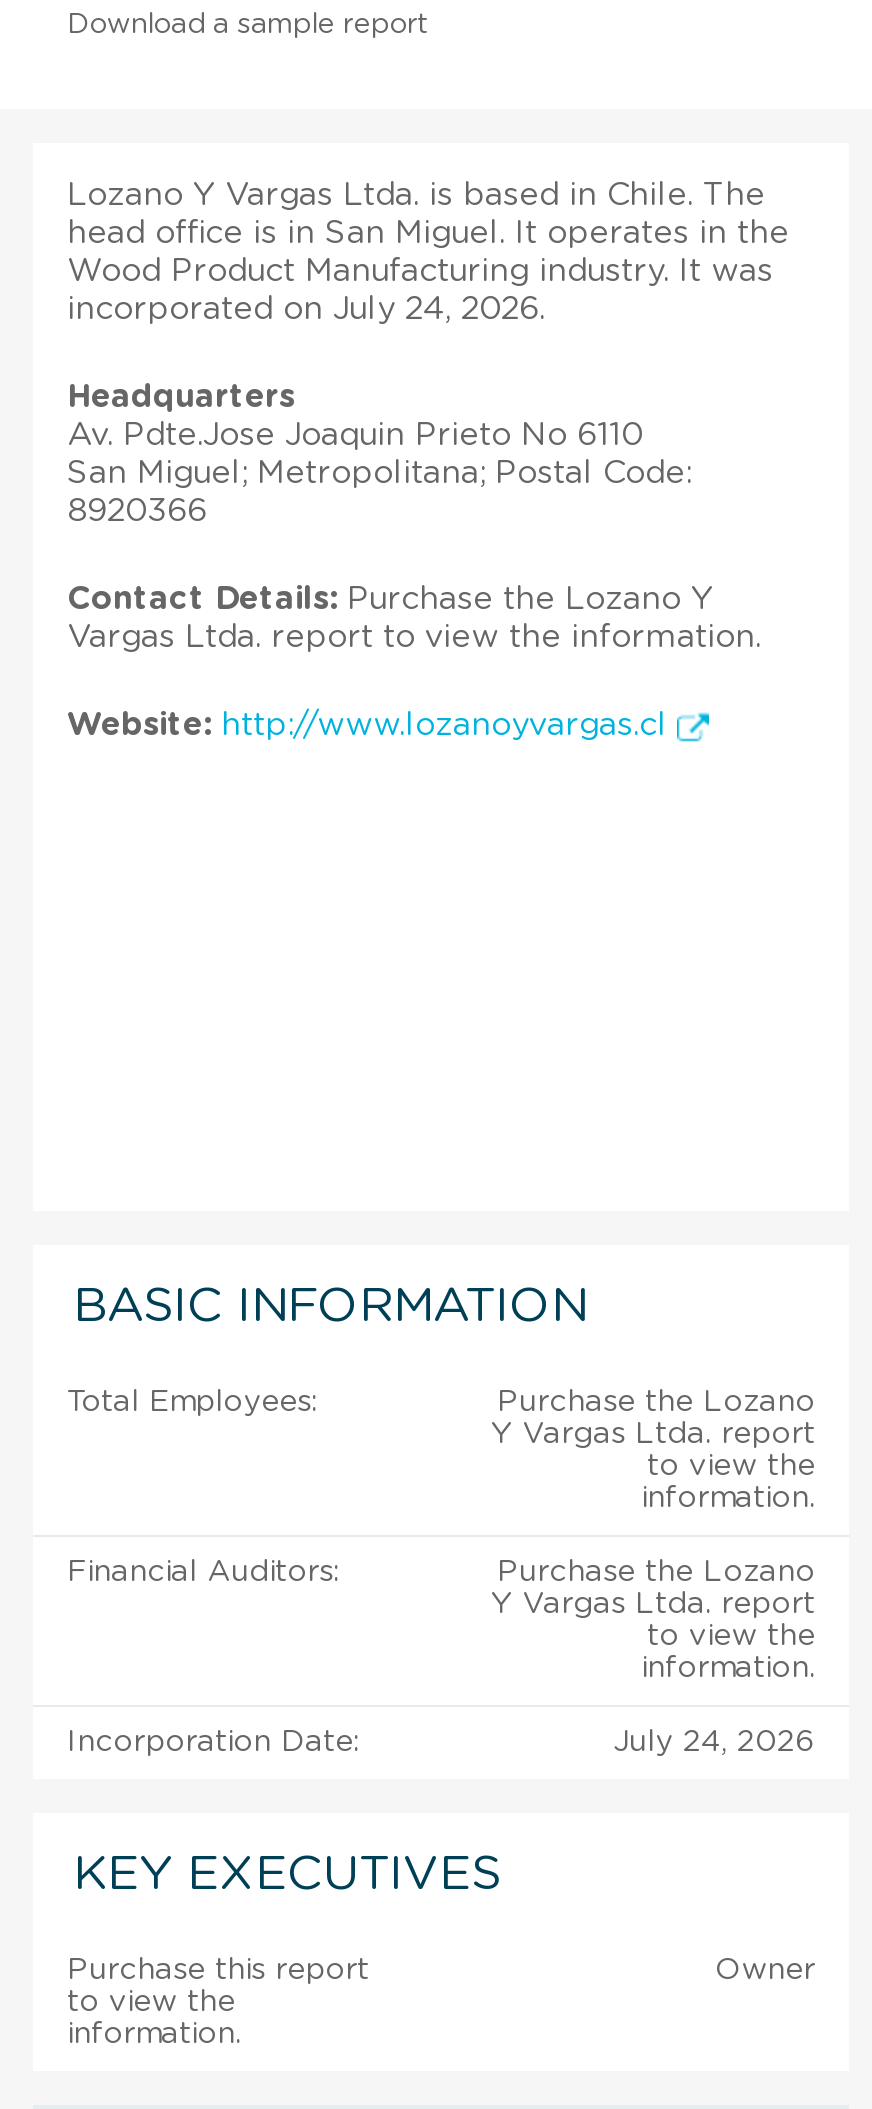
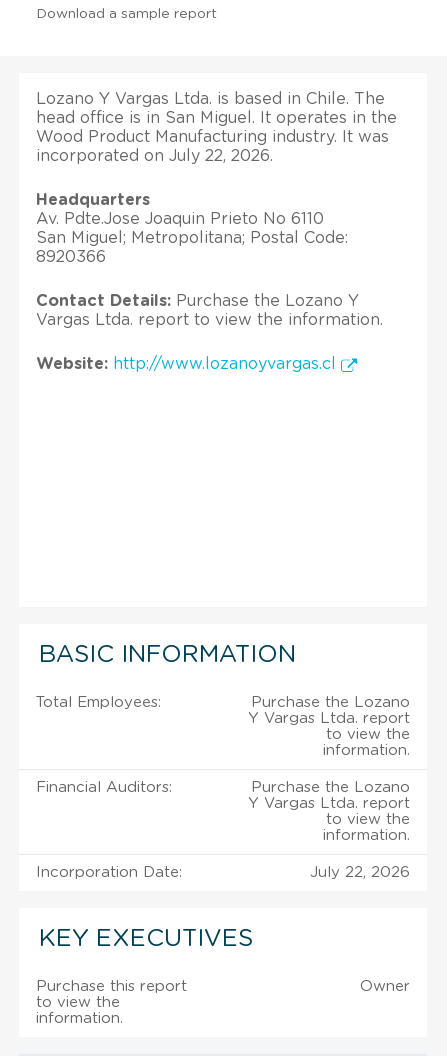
[67,293,545,325] incorporated on July 24, 2026. -> [36,148,273,164] incorporated on July 22, 2026.
[613,1727,815,1757] July 24, 2026 -> [310,865,410,880] July 22, 2026

